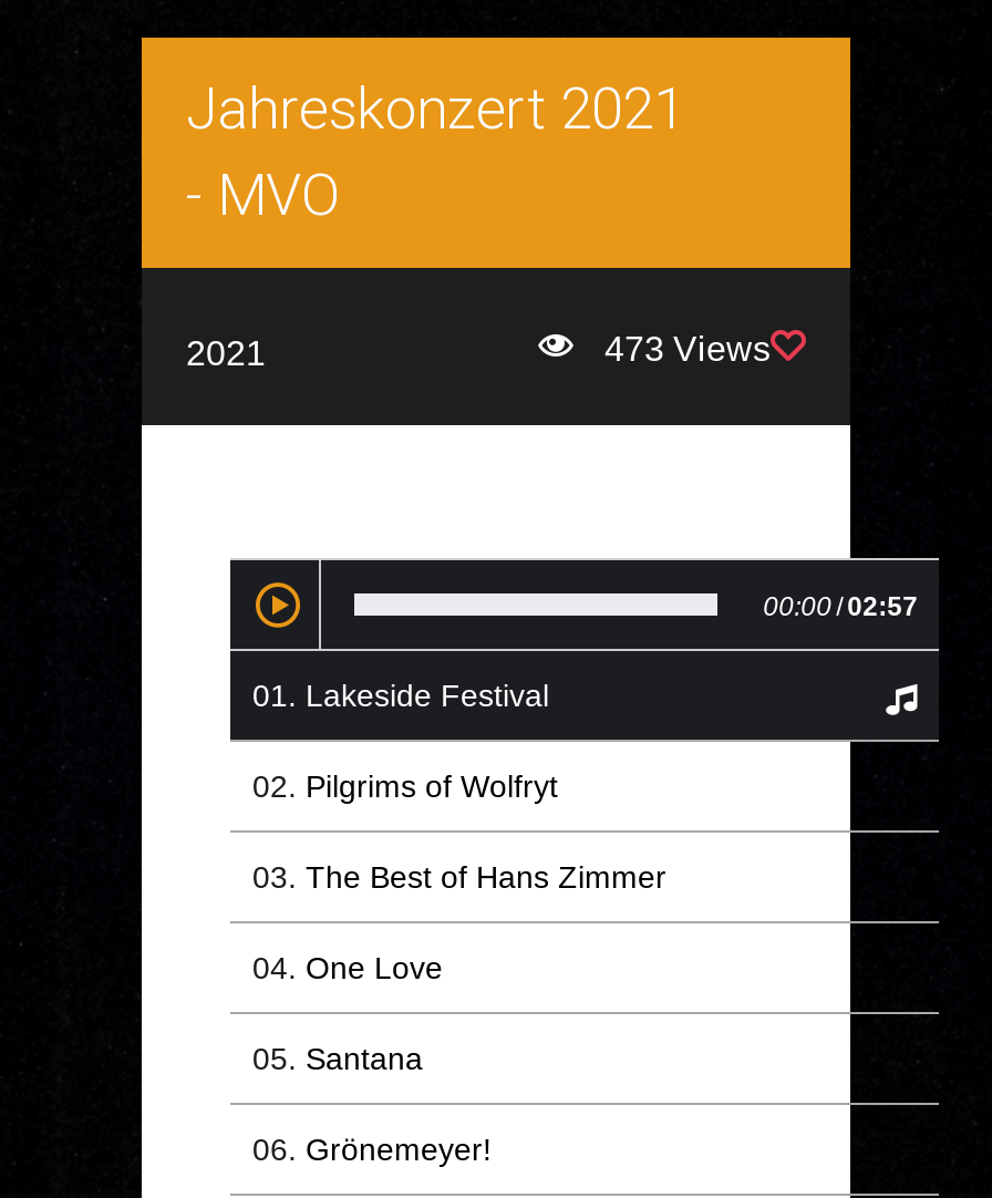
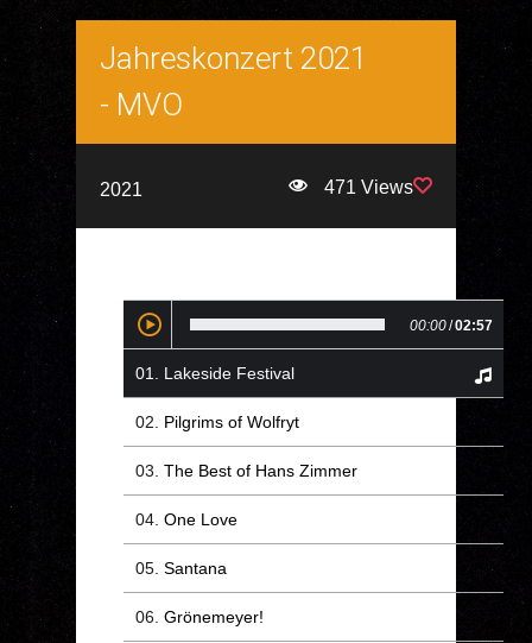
[596,330,771,367] 473 Views -> [319,177,413,197] 471 Views

